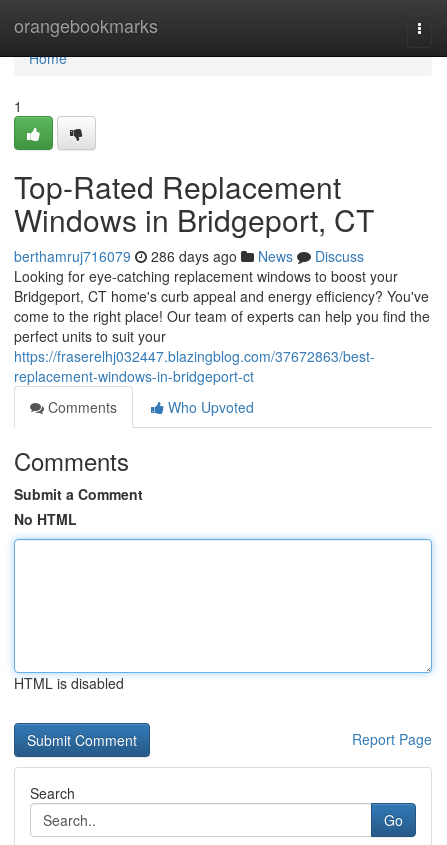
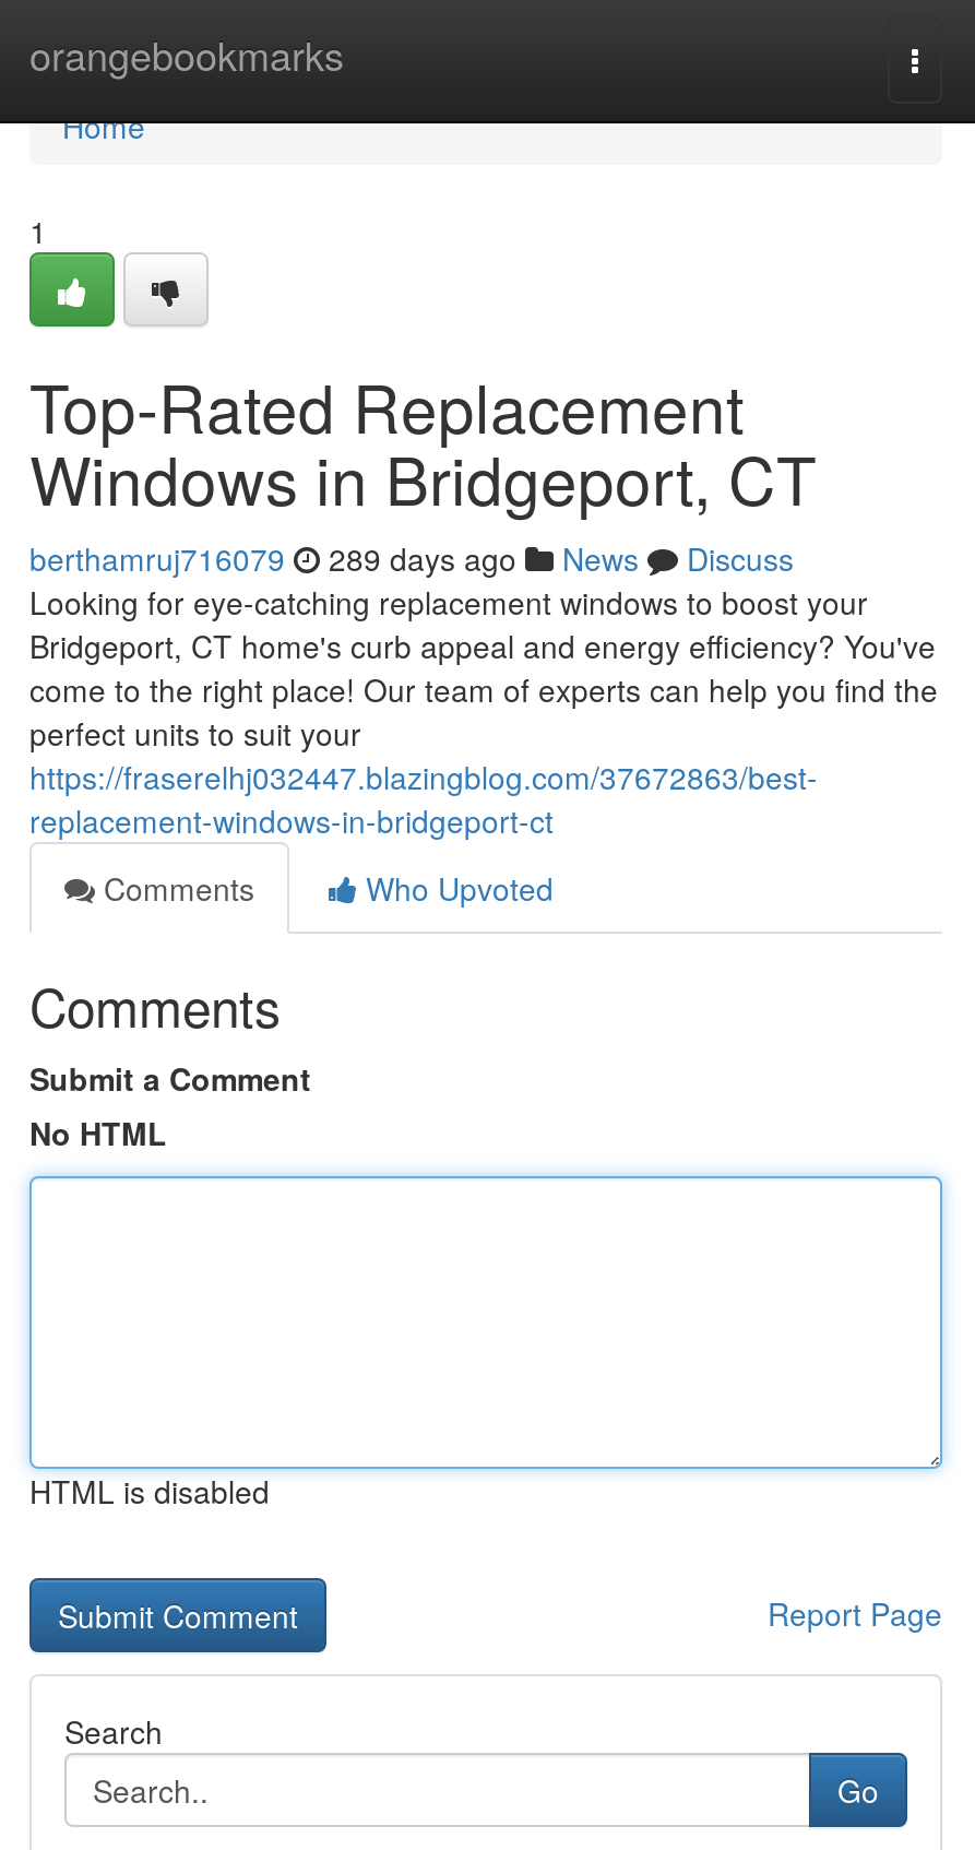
[14,246,364,266] berthamruj716079 286 days ago News Discuss -> [29,536,794,580] berthamruj716079 289 days ago News Discuss

